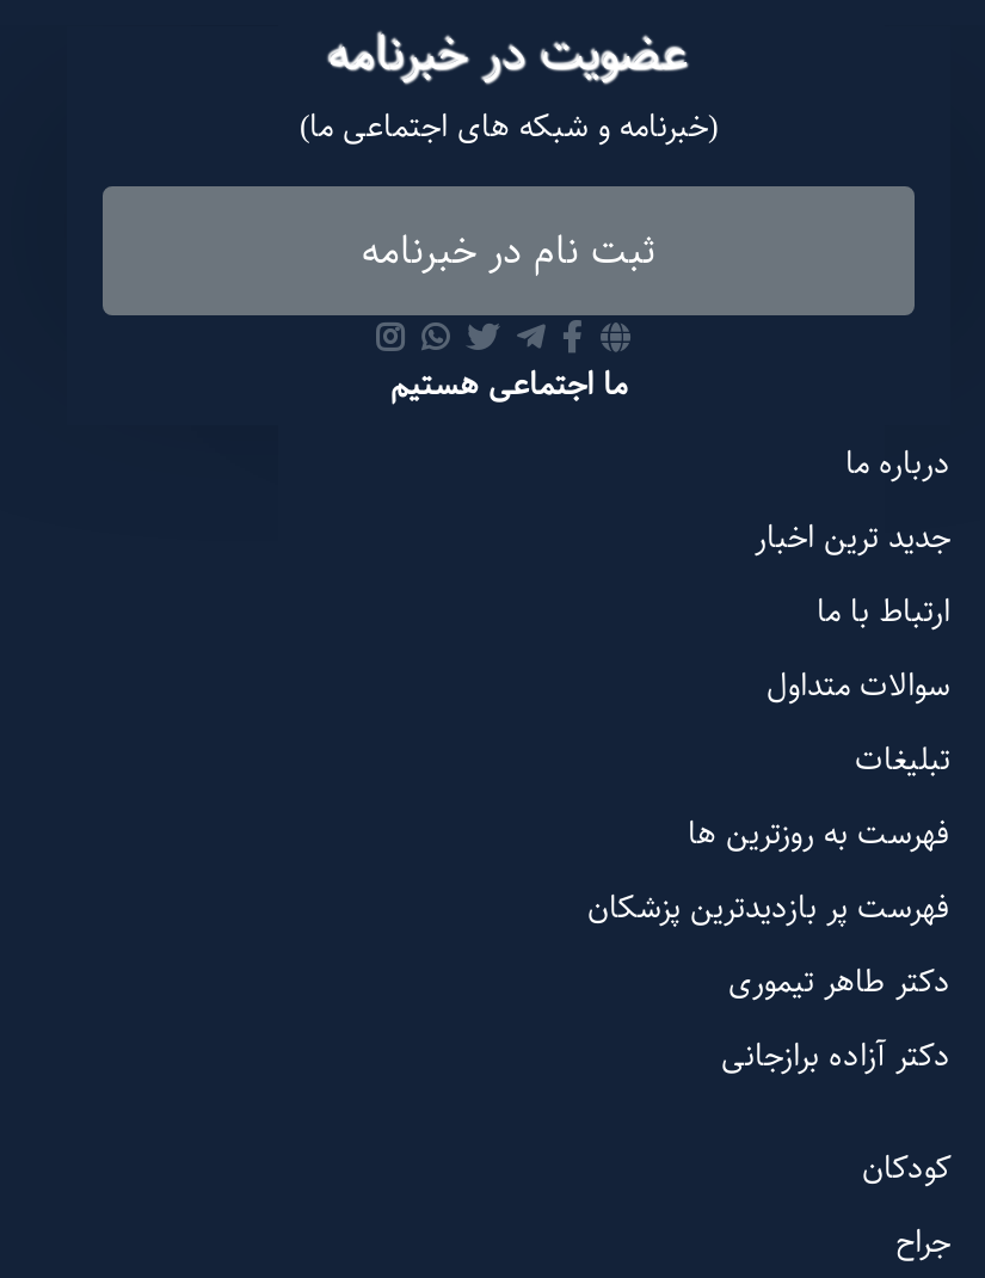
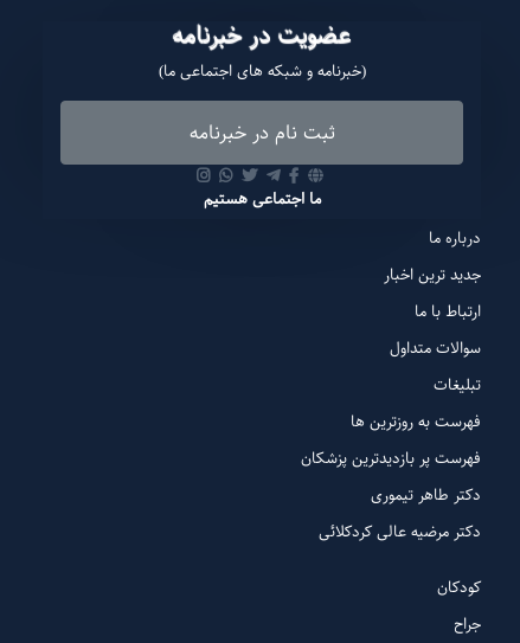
[721,1028,950,1079] دکتر آزاده برازجانی -> [319,518,481,543] دکتر مرضیه عالی کردکلائی

